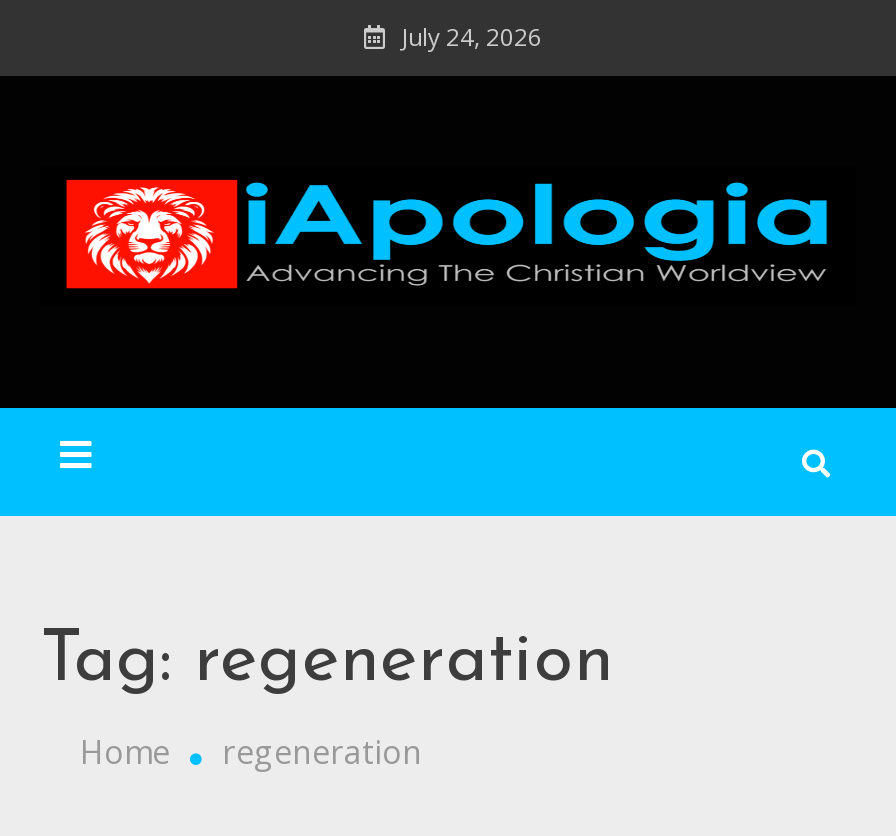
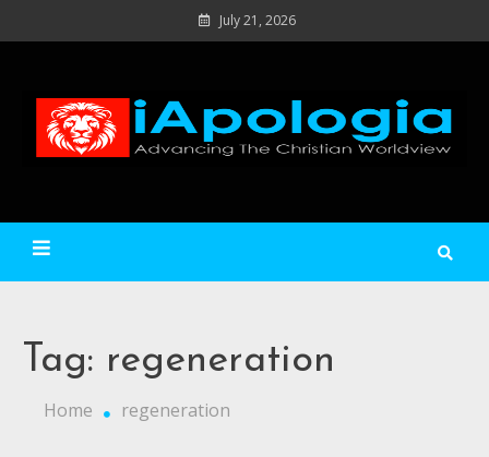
[396,20,542,54] July 24, 2026 -> [216,11,296,29] July 21, 2026

